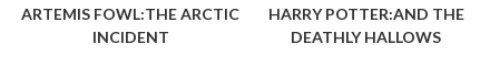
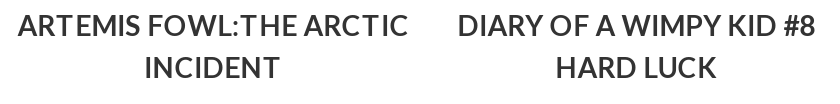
[268,5,464,46] HARRY POTTER:AND THE | DEATHLY HALLOWS -> [458,8,816,84] DIARY OF A WIMPY KID #8 | HARD LUCK

